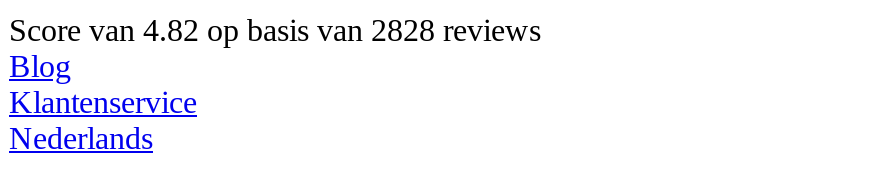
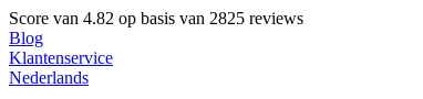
[9,13,541,47] Score van 4.82 op basis van 2828 reviews -> [9,9,303,28] Score van 4.82 op basis van 2825 reviews

